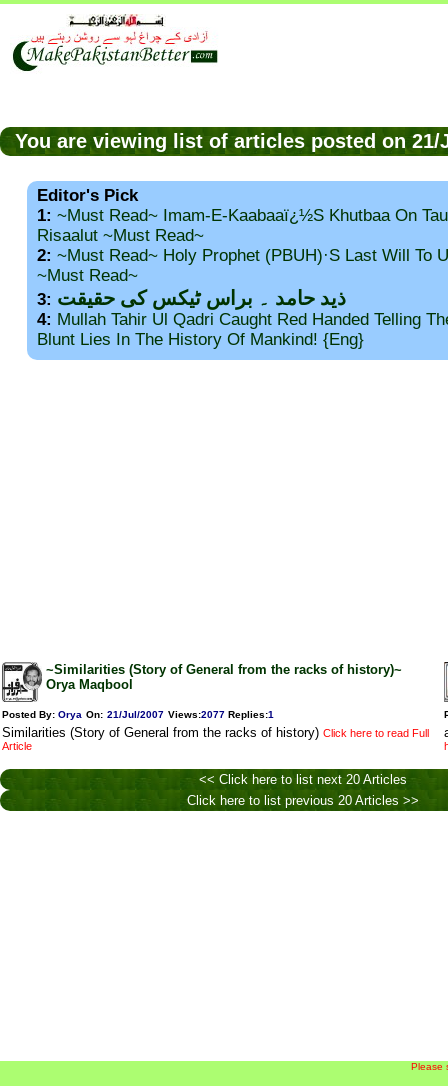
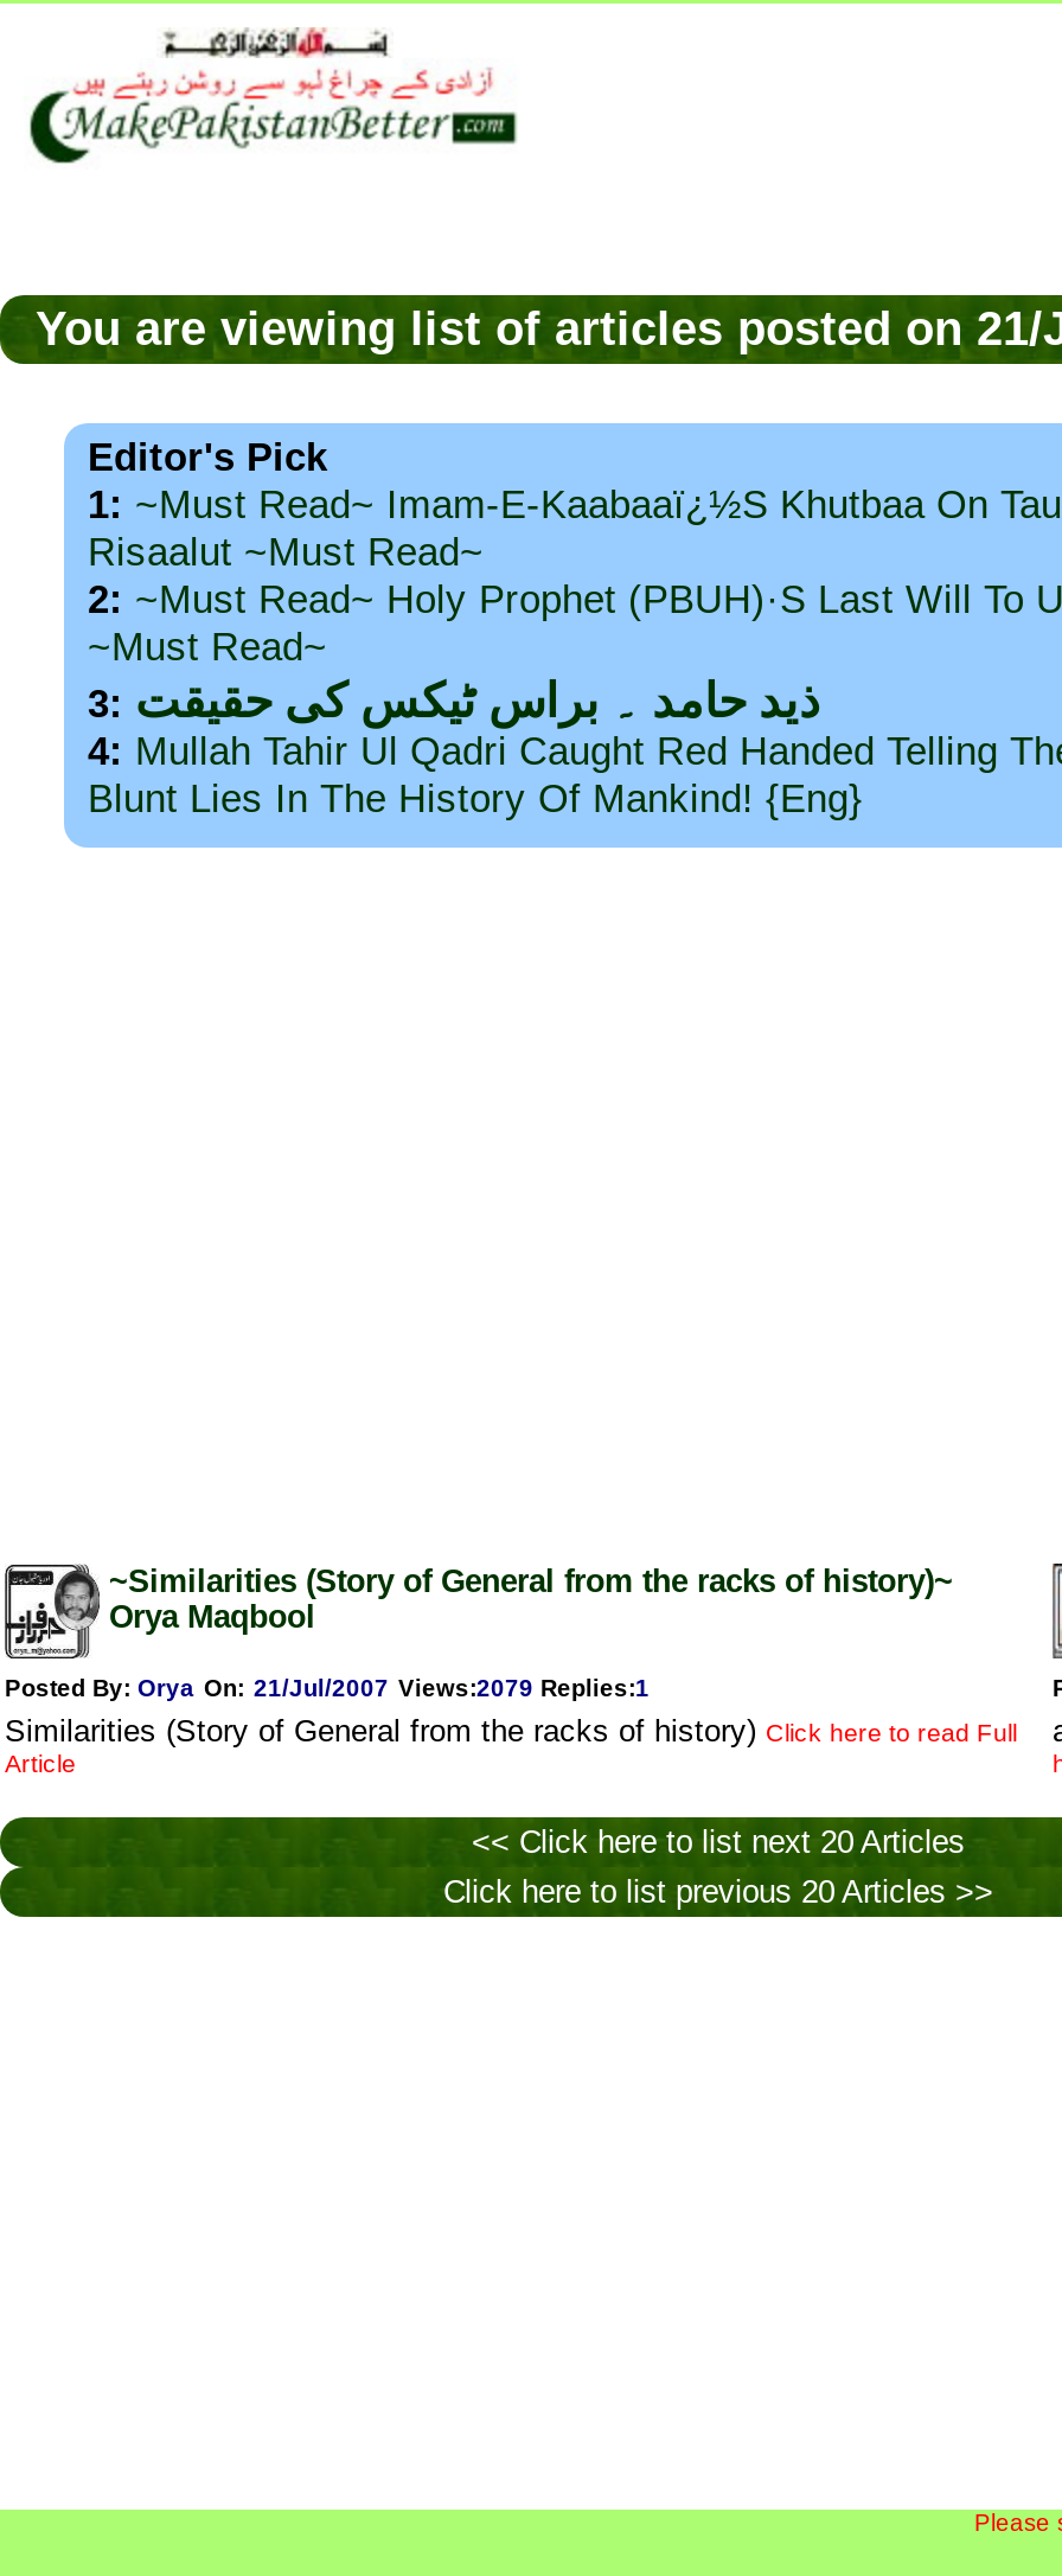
[2,709,274,720] Posted By: Orya On: 21/Jul/2007 Views: 2077 Replies: 1 -> [5,1676,650,1702] Posted By: Orya On: 21/Jul/2007 Views: 2079 Replies: 1

